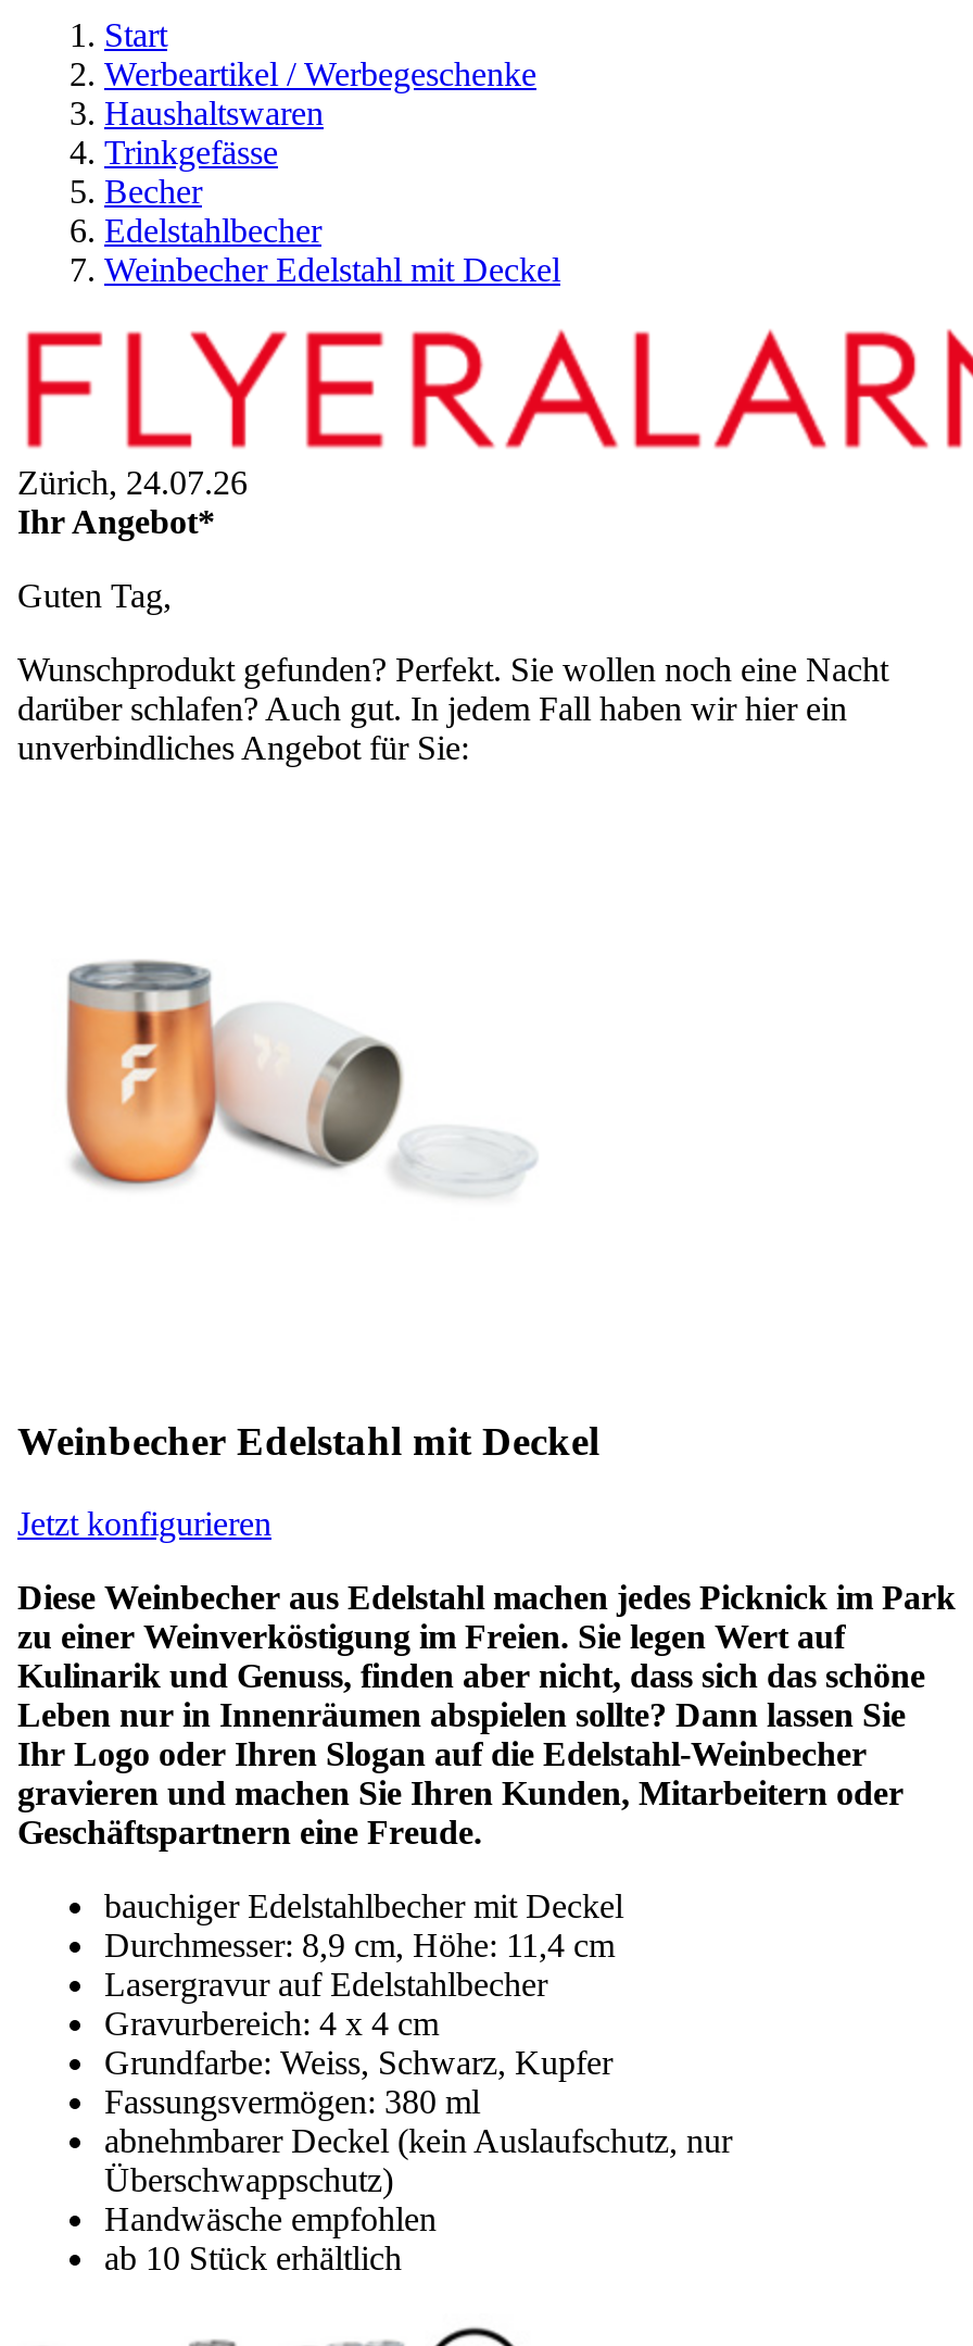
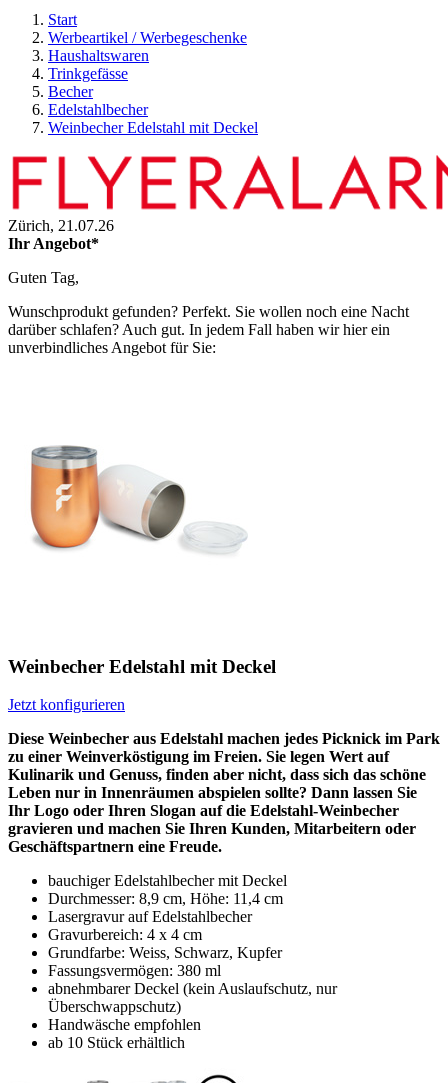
[17,464,248,501] Zürich, 24.07.26 -> [8,217,114,234] Zürich, 21.07.26

